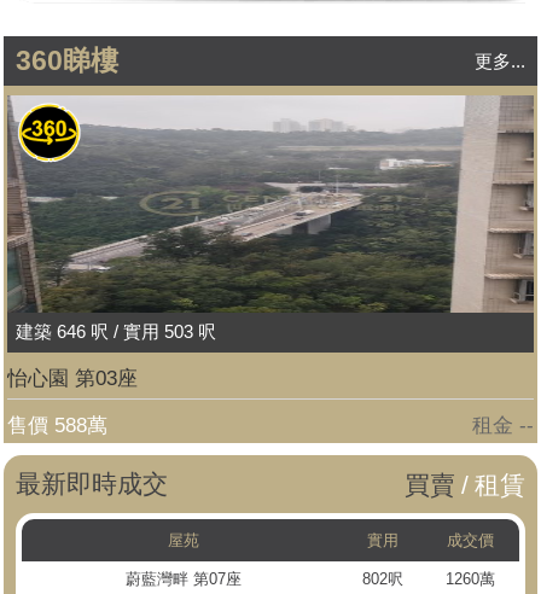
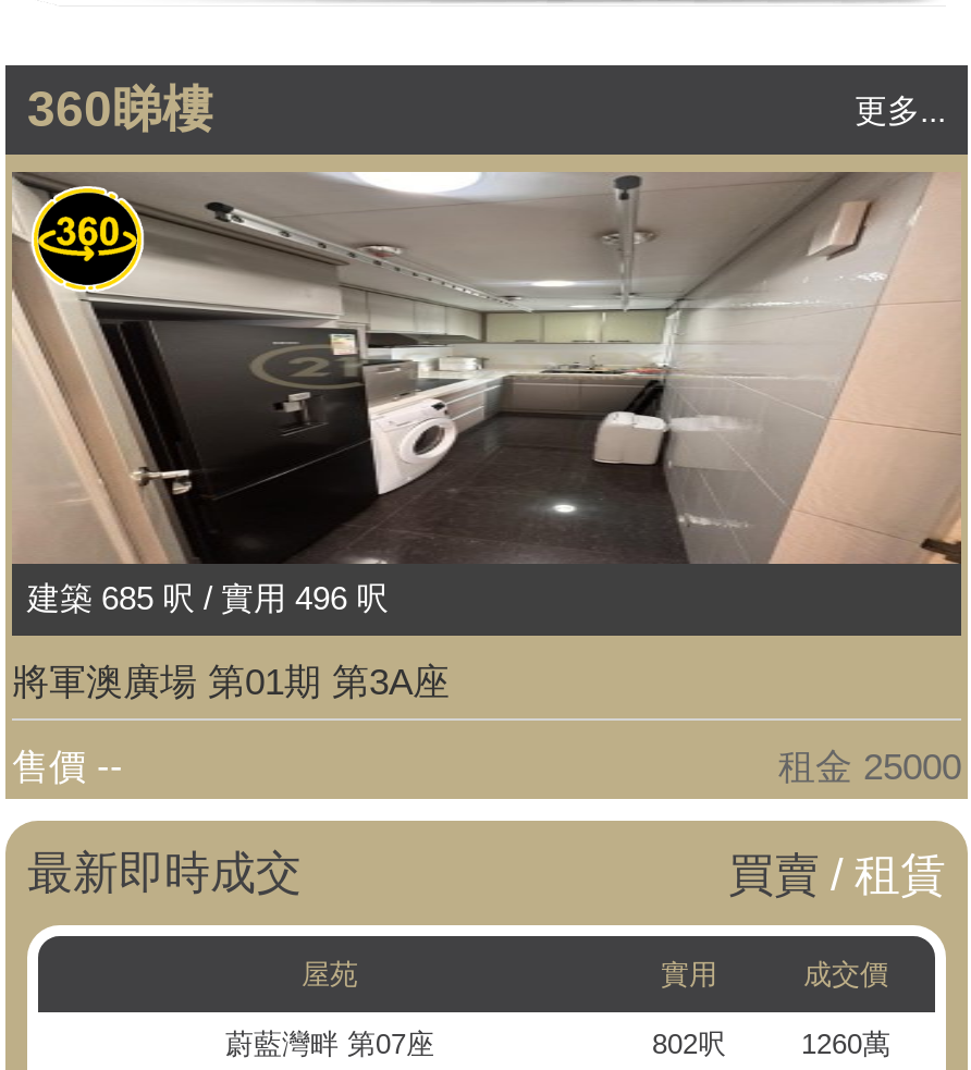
[6,94,535,342] [image] | 建築 646 呎 / 實用 503 呎 -> [12,170,961,617] [image] | 建築 685 呎 / 實用 496 呎
[7,367,138,390] 怡心園 第03座 -> [12,662,450,704] 將軍澳廣場 第01期 第3A座
[7,414,534,437] 售價 588萬 | 租金 -- -> [12,747,961,789] 售價 -- | 租金 25000

